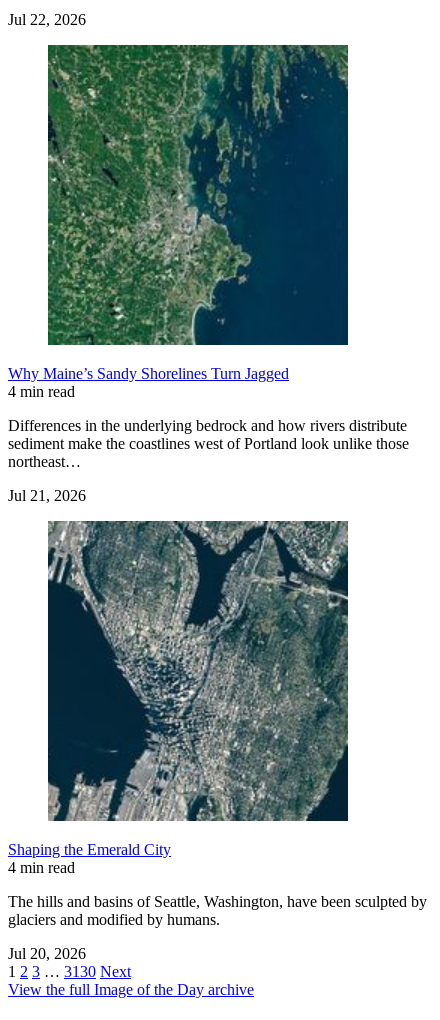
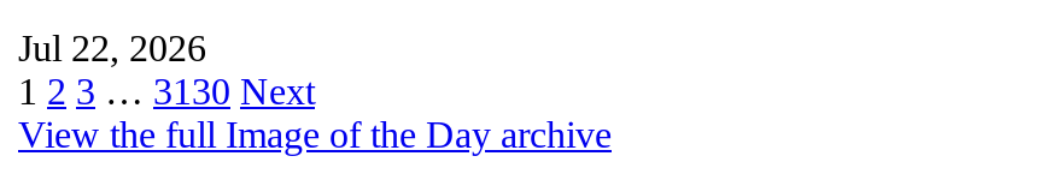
[8,44,409,504] [image] | Why Maine’s Sandy Shorelines Turn Jagged | 4 min read | Differences in the underlying bedrock and how rivers distribute | sediment make the coastlines west of Portland look unlike those | northeast… | Jul 21, 2026 -> none
[8,520,427,962] [image] | Shaping the Emerald City | 4 min read | The hills and basins of Seattle, Washington, have been sculpted by | glaciers and modified by humans. | Jul 20, 2026 -> none

